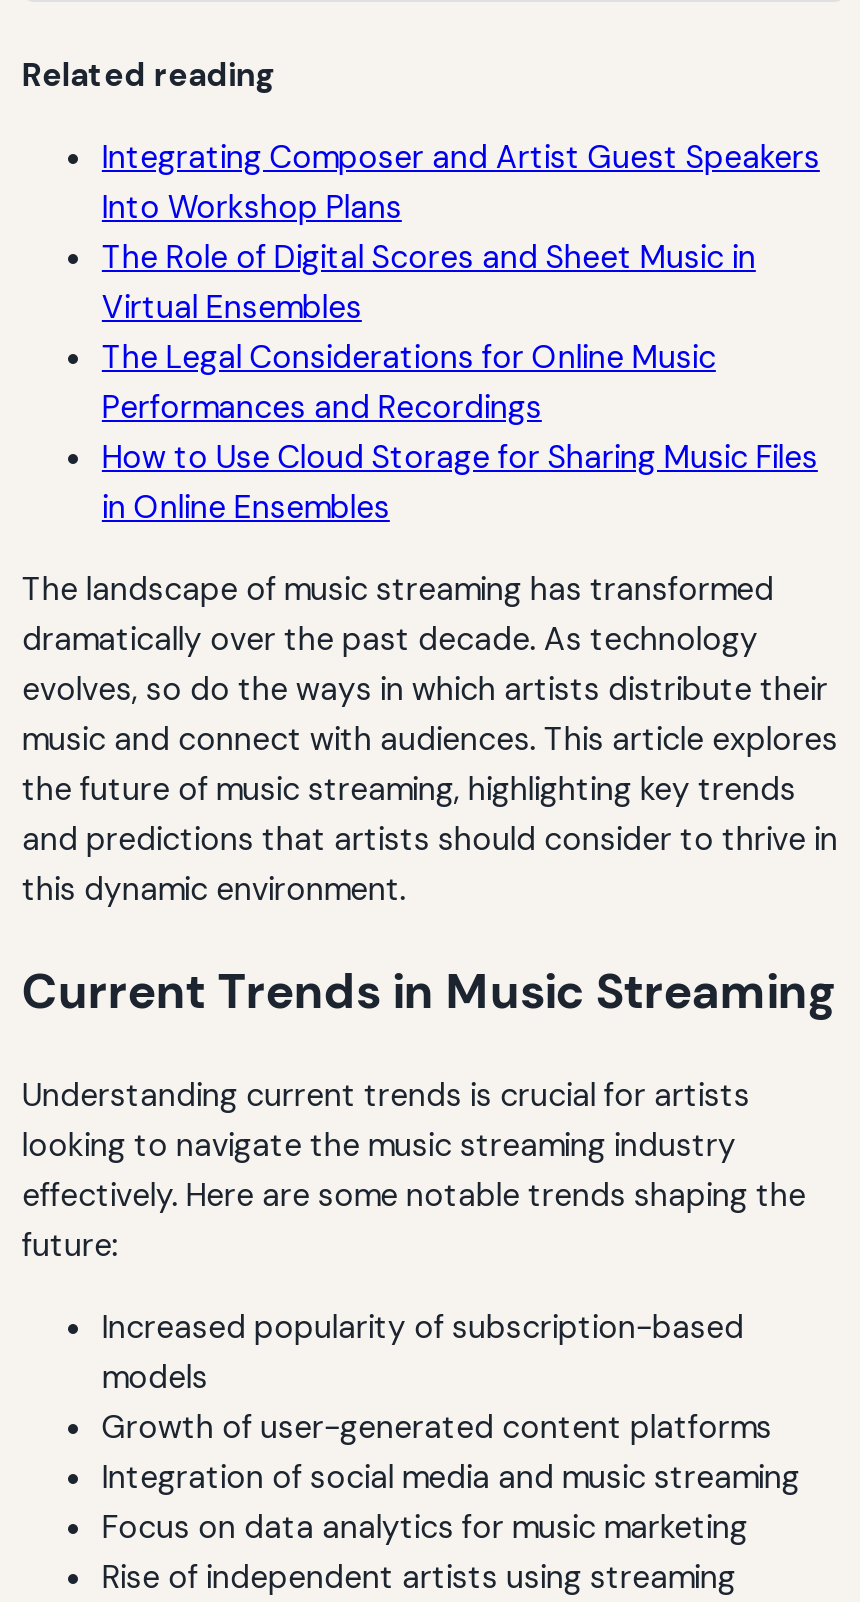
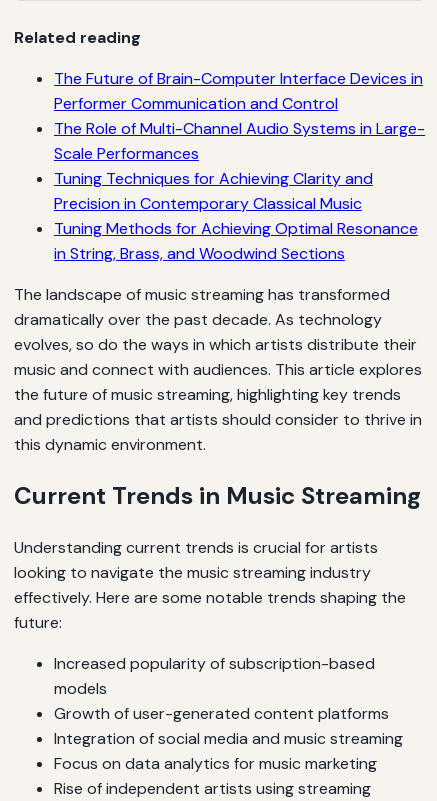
[102,135,820,527] Integrating Composer and Artist Guest Speakers | Into Workshop Plans | The Role of Digital Scores and Sheet Music in | Virtual Ensembles | The Legal Considerations for Online Music | Performances and Recordings | How to Use Cloud Storage for Sharing Music Files | in Online Ensembles -> [54,68,425,264] The Future of Brain-Computer Interface Devices in | Performer Communication and Control | The Role of Multi-Channel Audio Systems in Large- | Scale Performances | Tuning Techniques for Achieving Clarity and | Precision in Contemporary Classical Music | Tuning Methods for Achieving Optimal Resonance | in String, Brass, and Woodwind Sections

